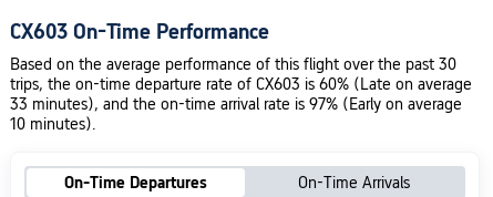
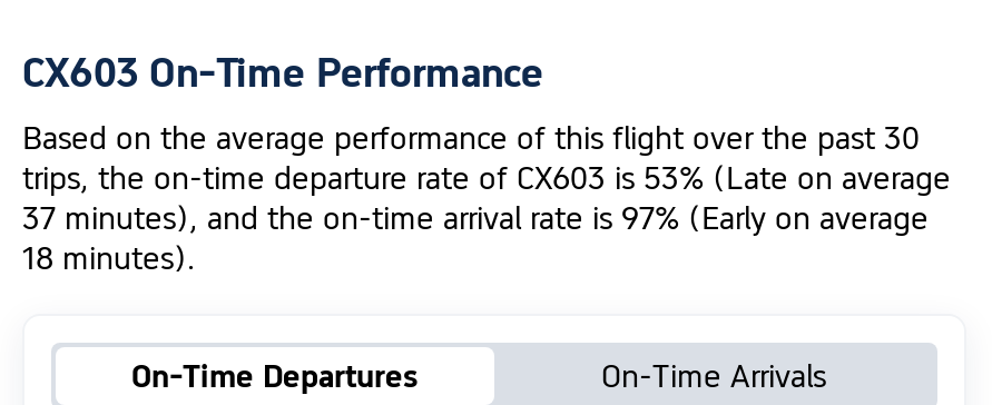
[10,75,472,93] trips, the on-time departure rate of CX603 is 60% (Late on average -> [22,160,951,195] trips, the on-time departure rate of CX603 is 53% (Late on average
[10,95,462,113] 33 minutes), and the on-time arrival rate is 97% (Early on average -> [22,200,929,235] 37 minutes), and the on-time arrival rate is 97% (Early on average
[10,115,96,133] 10 minutes). -> [22,240,196,275] 18 minutes).

